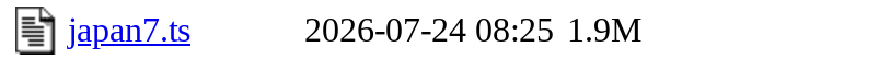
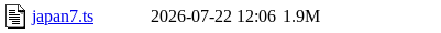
[304,12,641,49] 2026-07-24 08:25 1.9M -> [151,7,320,26] 2026-07-22 12:06 1.9M

